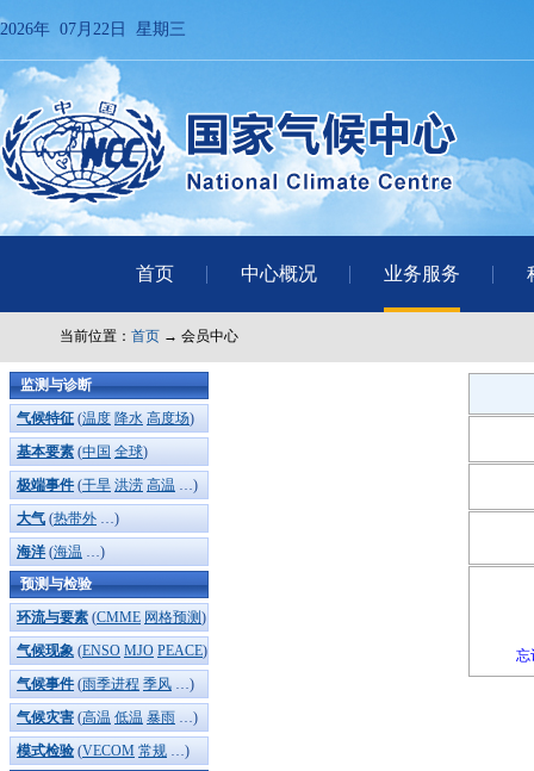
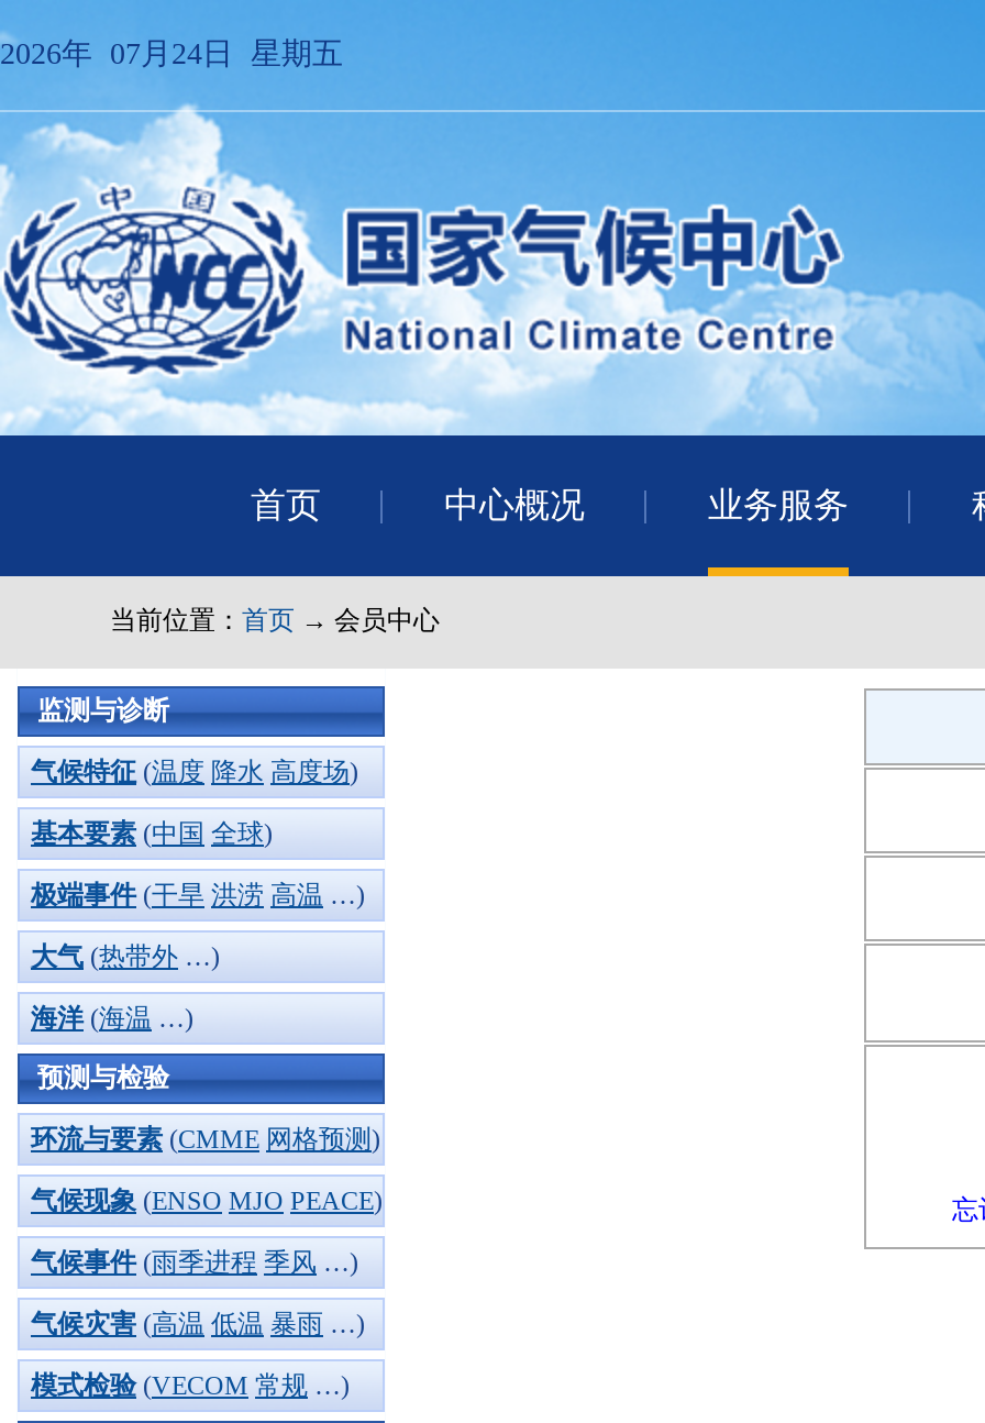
[0,20,186,38] 2026年 07月22日 星期三 -> [0,37,343,70] 2026年 07月24日 星期五

